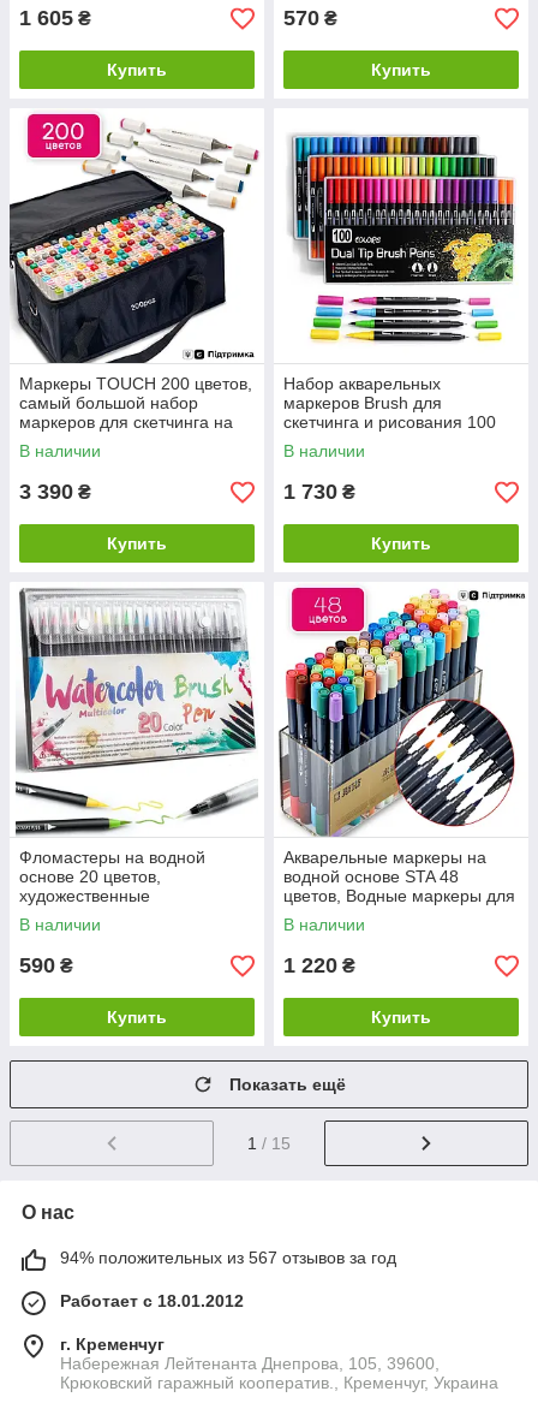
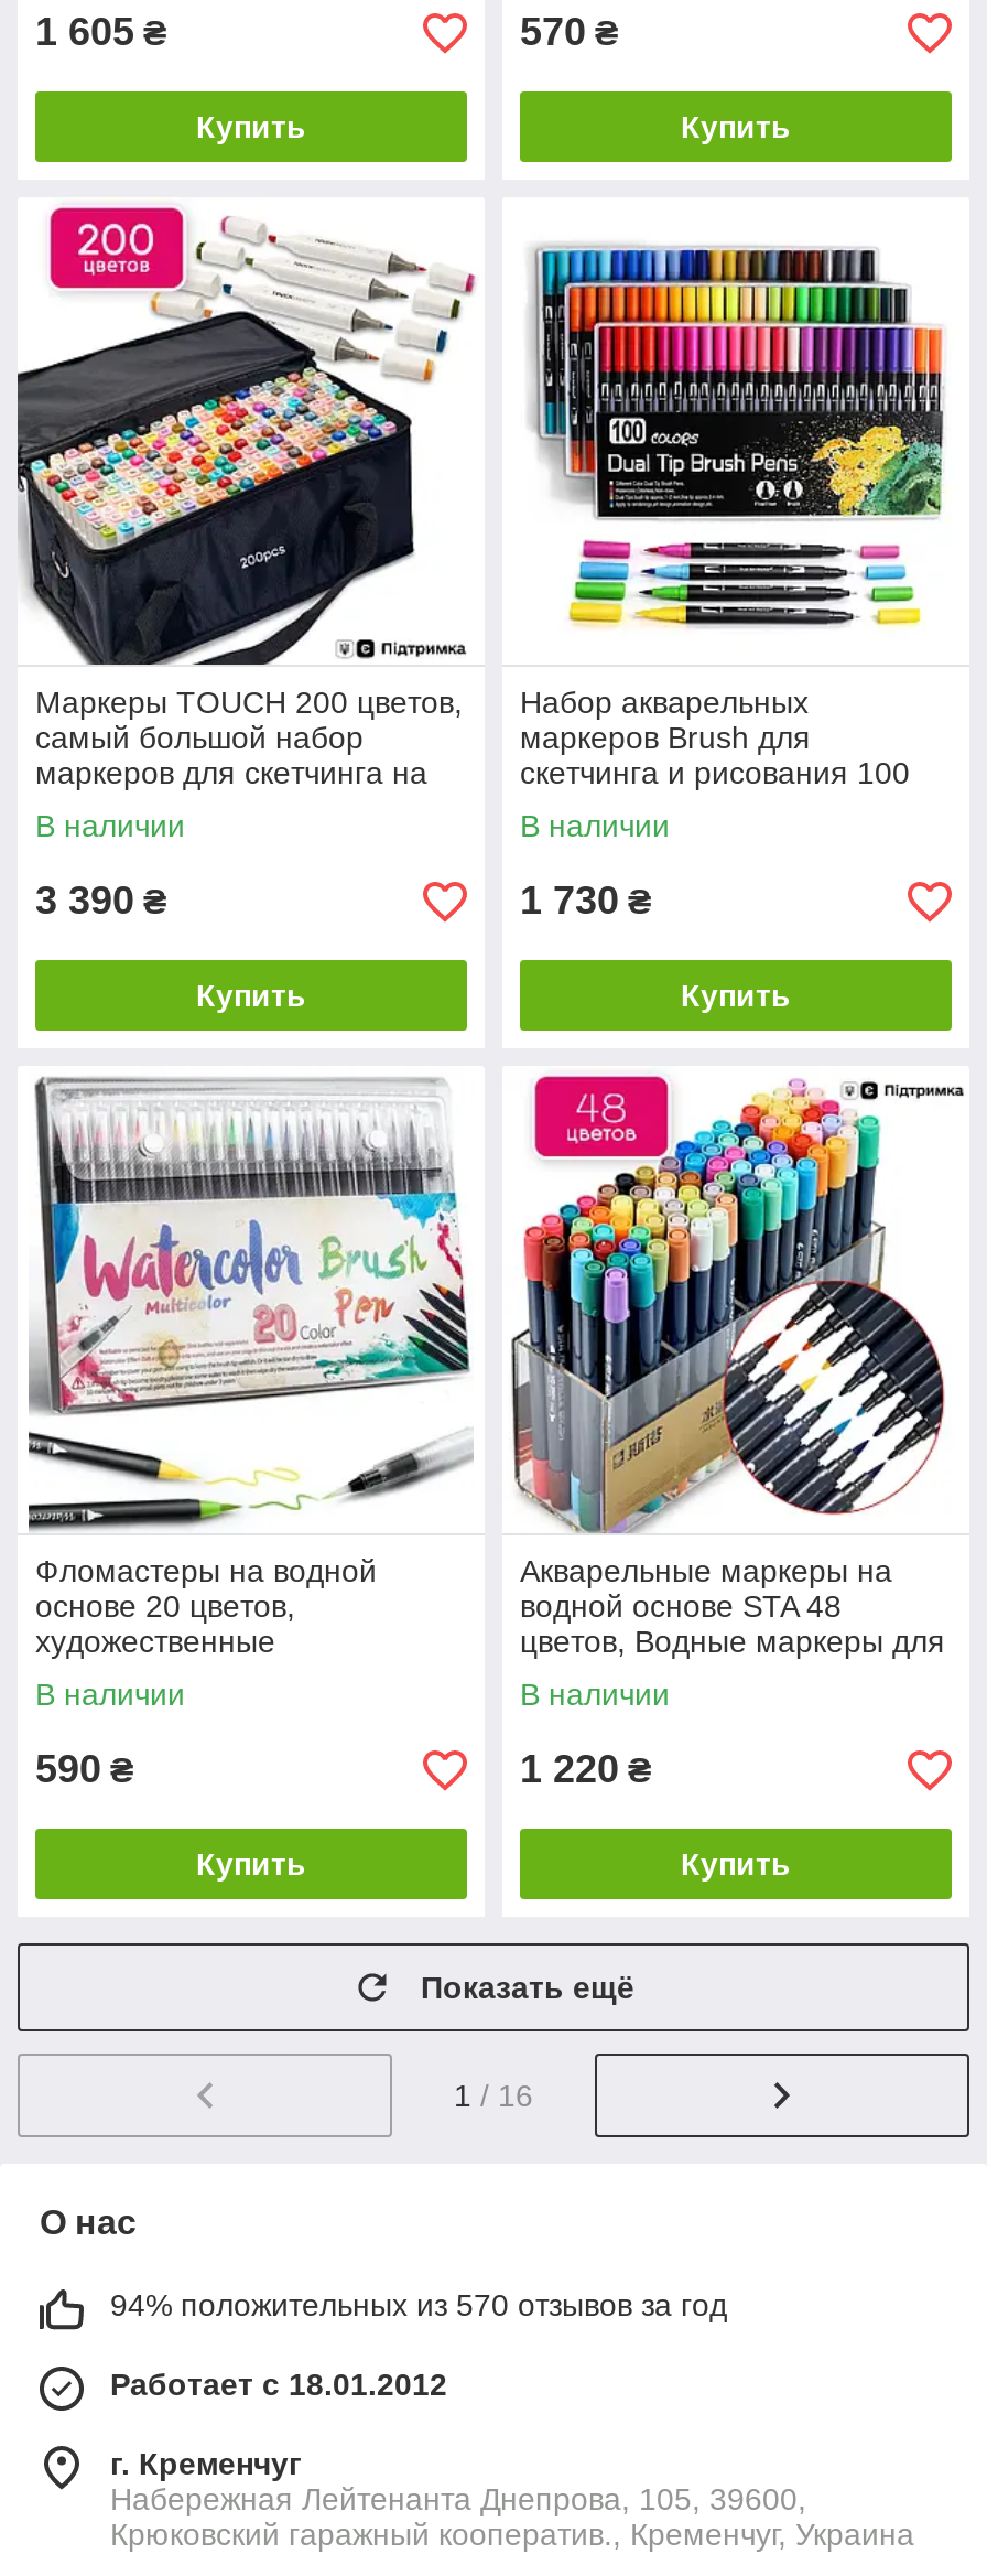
[247,1134,291,1153] 1 / 15 -> [454,2078,533,2114] 1 / 16
[60,1248,396,1268] 94% положительных из 567 отзывов за год -> [110,2288,727,2323] 94% положительных из 570 отзывов за год

